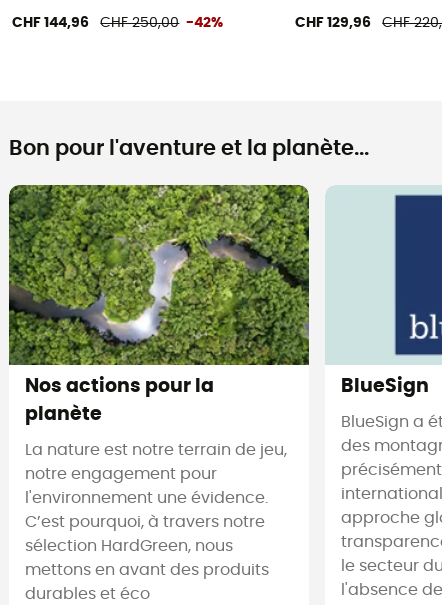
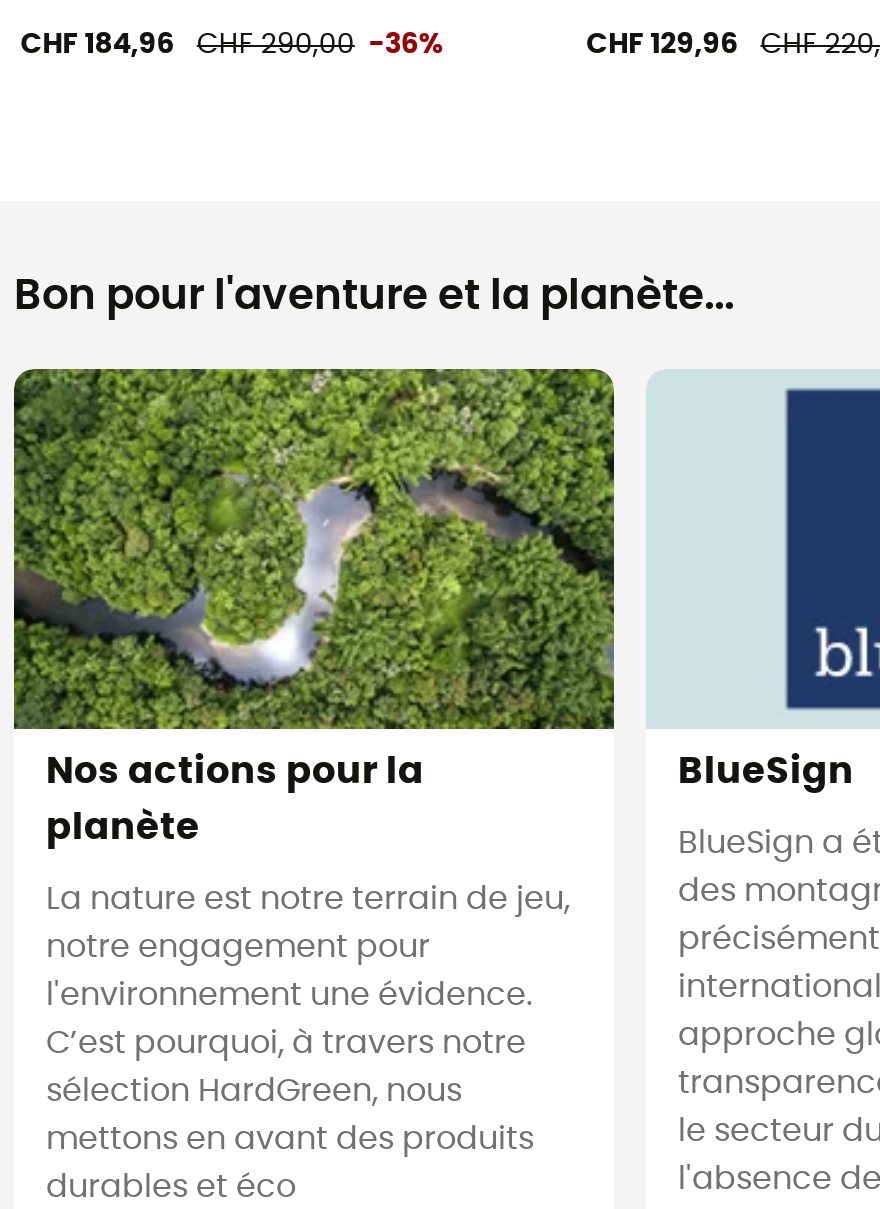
[12,16,223,30] CHF 144,96 | CHF 250,00 -42% -> [20,31,443,59] CHF 184,96 | CHF 290,00 -36%

